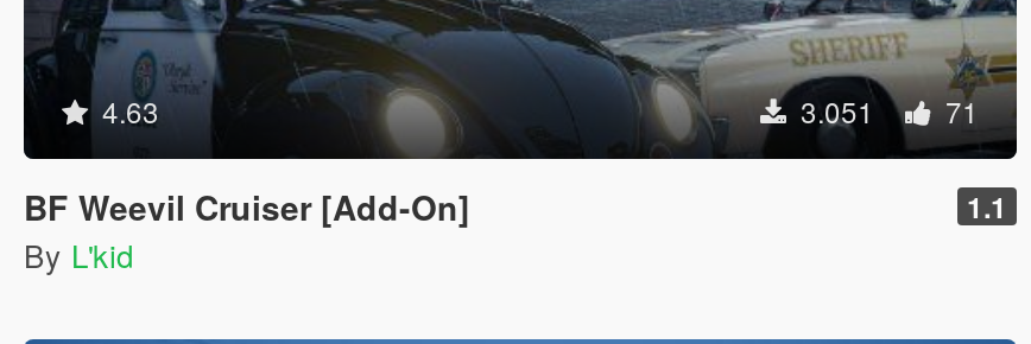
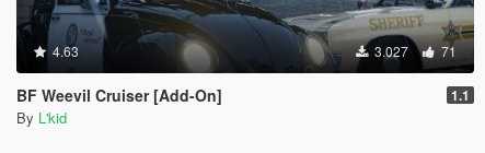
[793,89,979,129] 3.051 71 -> [371,41,457,60] 3.027 71

